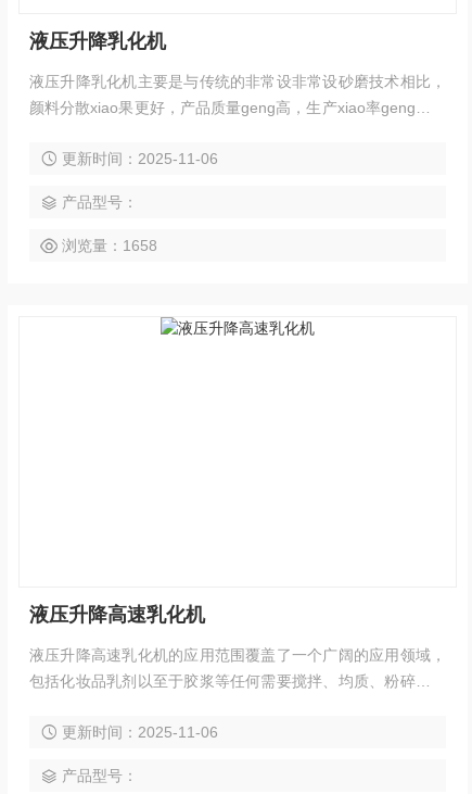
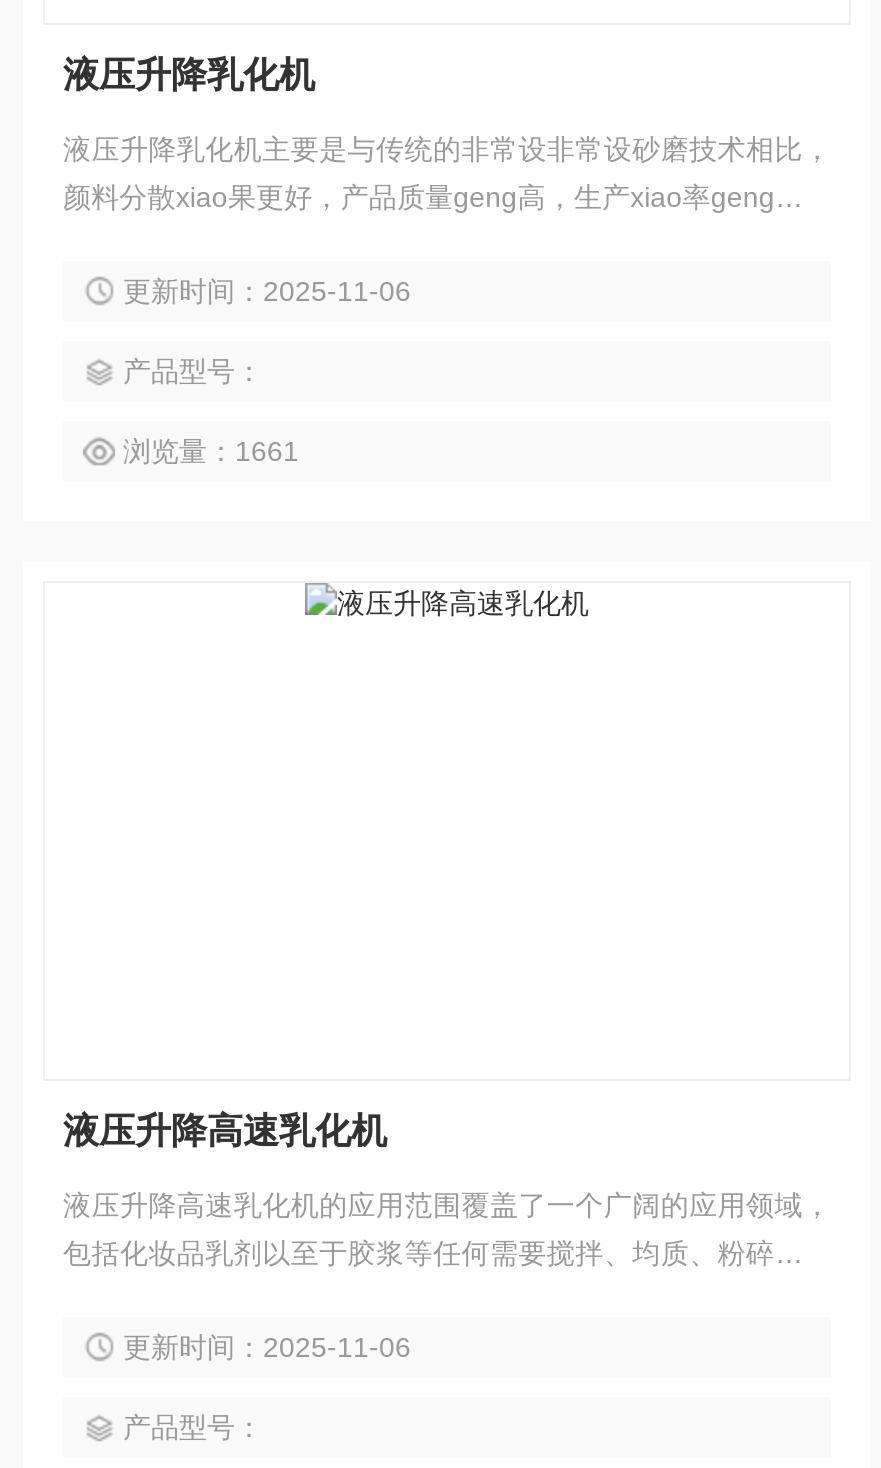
[62,237,157,254] 浏览量：1658 -> [123,435,299,467] 浏览量：1661

